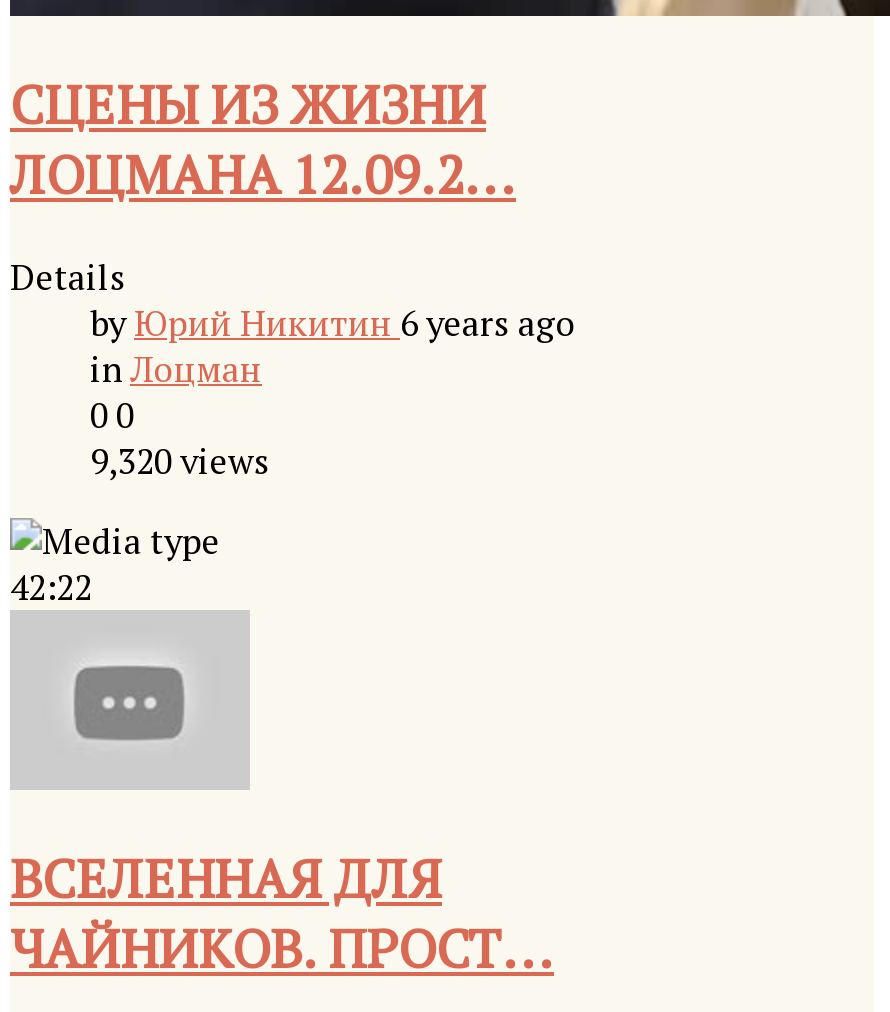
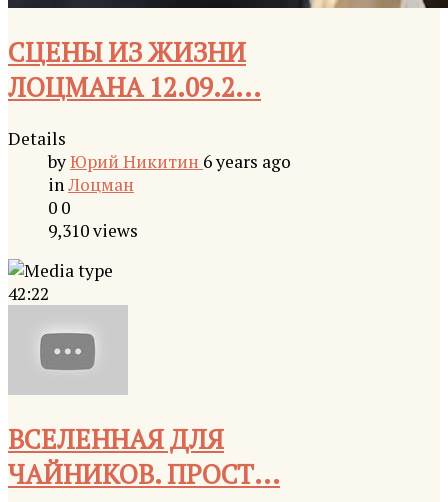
[90,438,270,484] 9,320 views -> [48,219,138,242] 9,310 views

